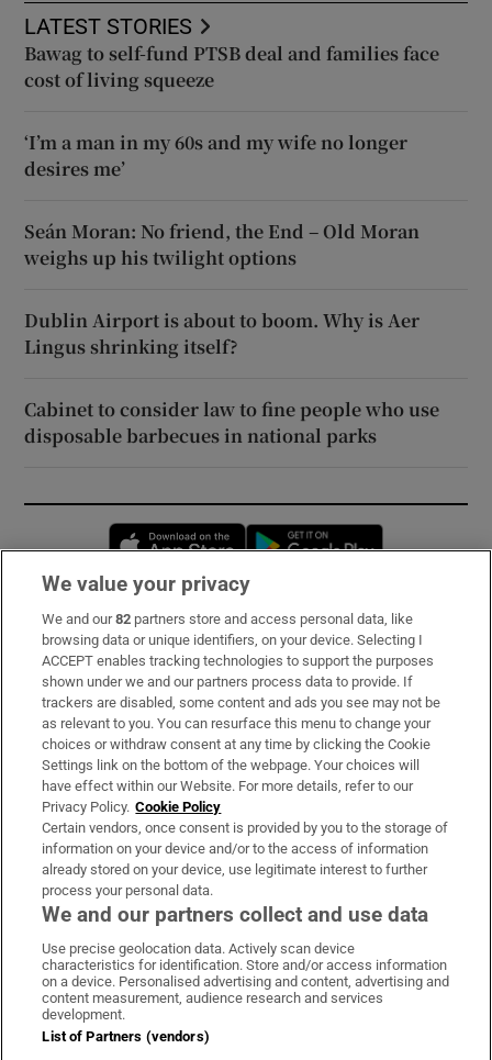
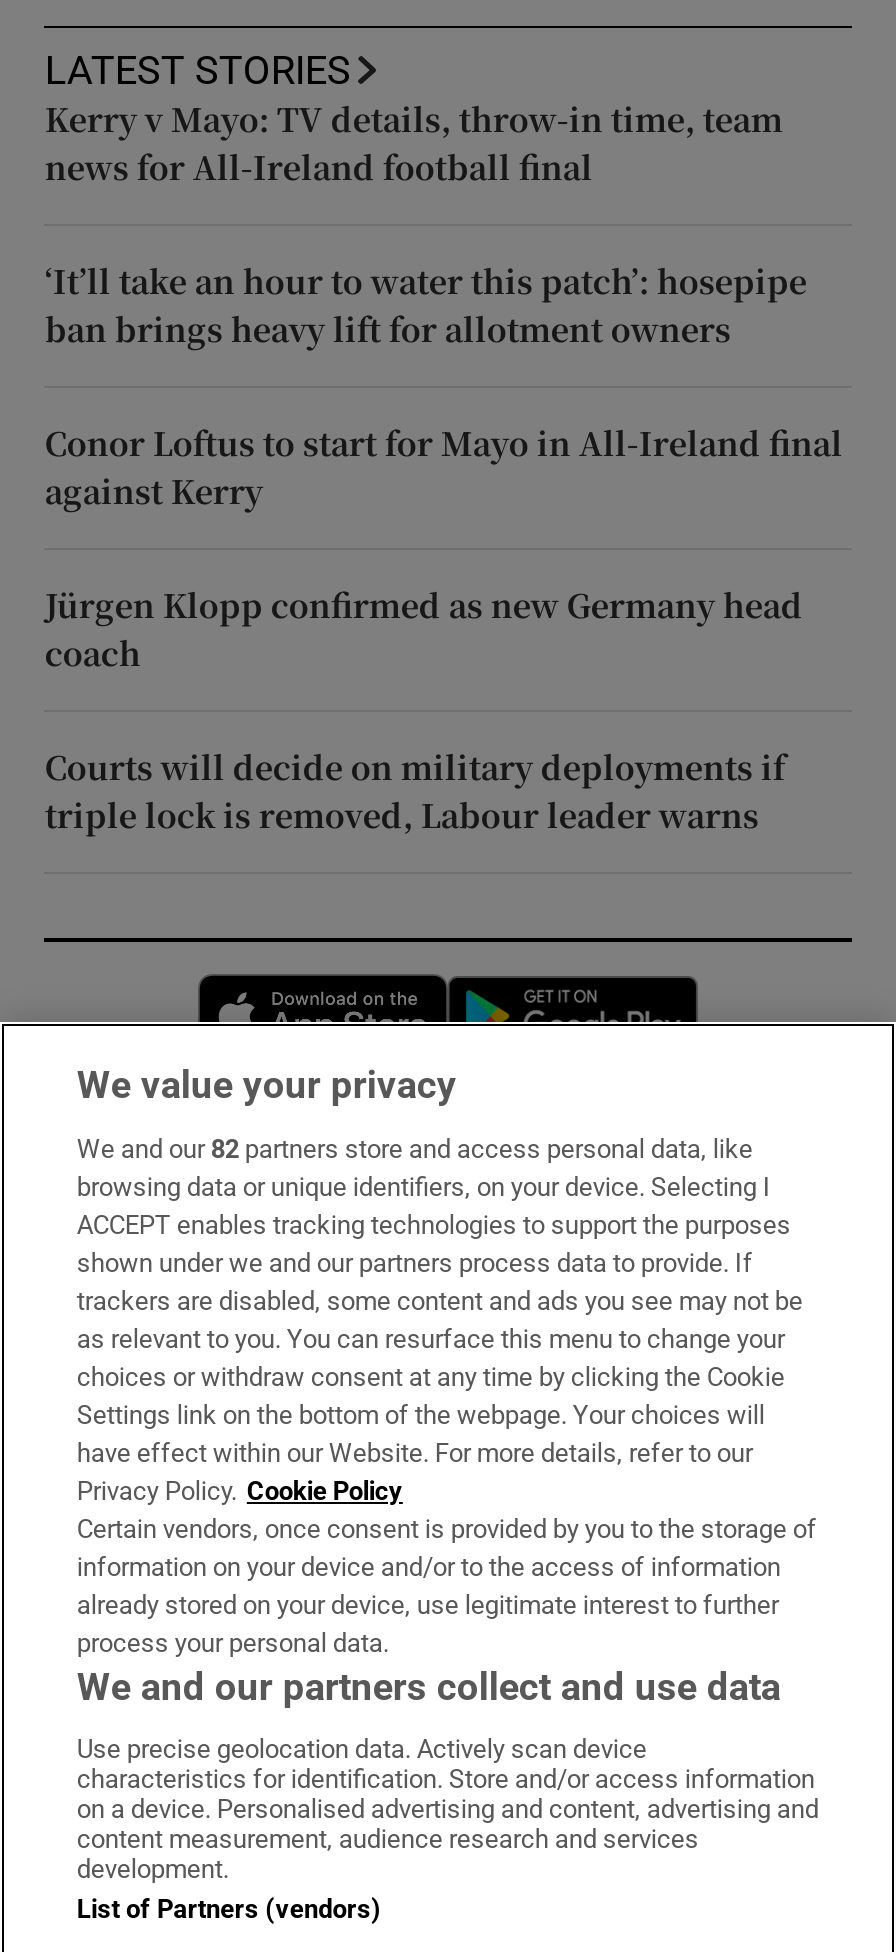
[25,41,440,92] Bawag to self-fund PTSB deal and families face | cost of living squeeze -> [45,96,783,190] Kerry v Mayo: TV details, throw-in time, team | news for All-Ireland football final
[25,130,408,181] ‘I’m a man in my 60s and my wife no longer | desires me’ -> [45,258,807,352] ‘It’ll take an hour to water this patch’: hosepipe | ban brings heavy lift for allotment owners
[25,219,420,270] Seán Moran: No friend, the End – Old Moran | weighs up his twilight options -> [45,420,843,514] Conor Loftus to start for Mayo in All-Ireland final | against Kerry
[25,308,420,359] Dublin Airport is about to boom. Why is Aer | Lingus shrinking itself? -> [45,582,803,676] Jürgen Klopp confirmed as new Germany head | coach
[25,397,440,448] Cabinet to consider law to fine people who use | disposable barbecues in national parks -> [45,744,785,838] Courts will decide on military deployments if | triple lock is removed, Labour leader warns

